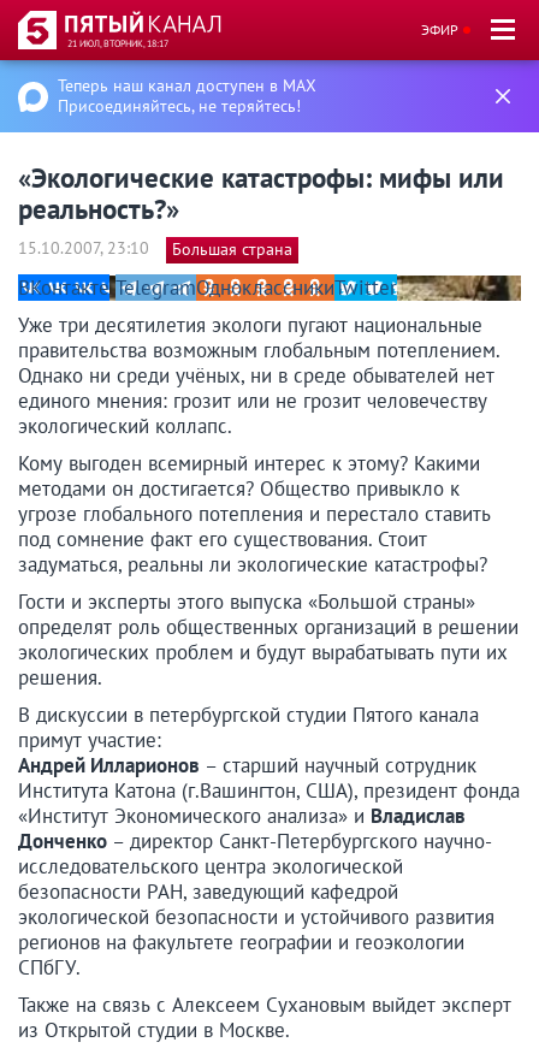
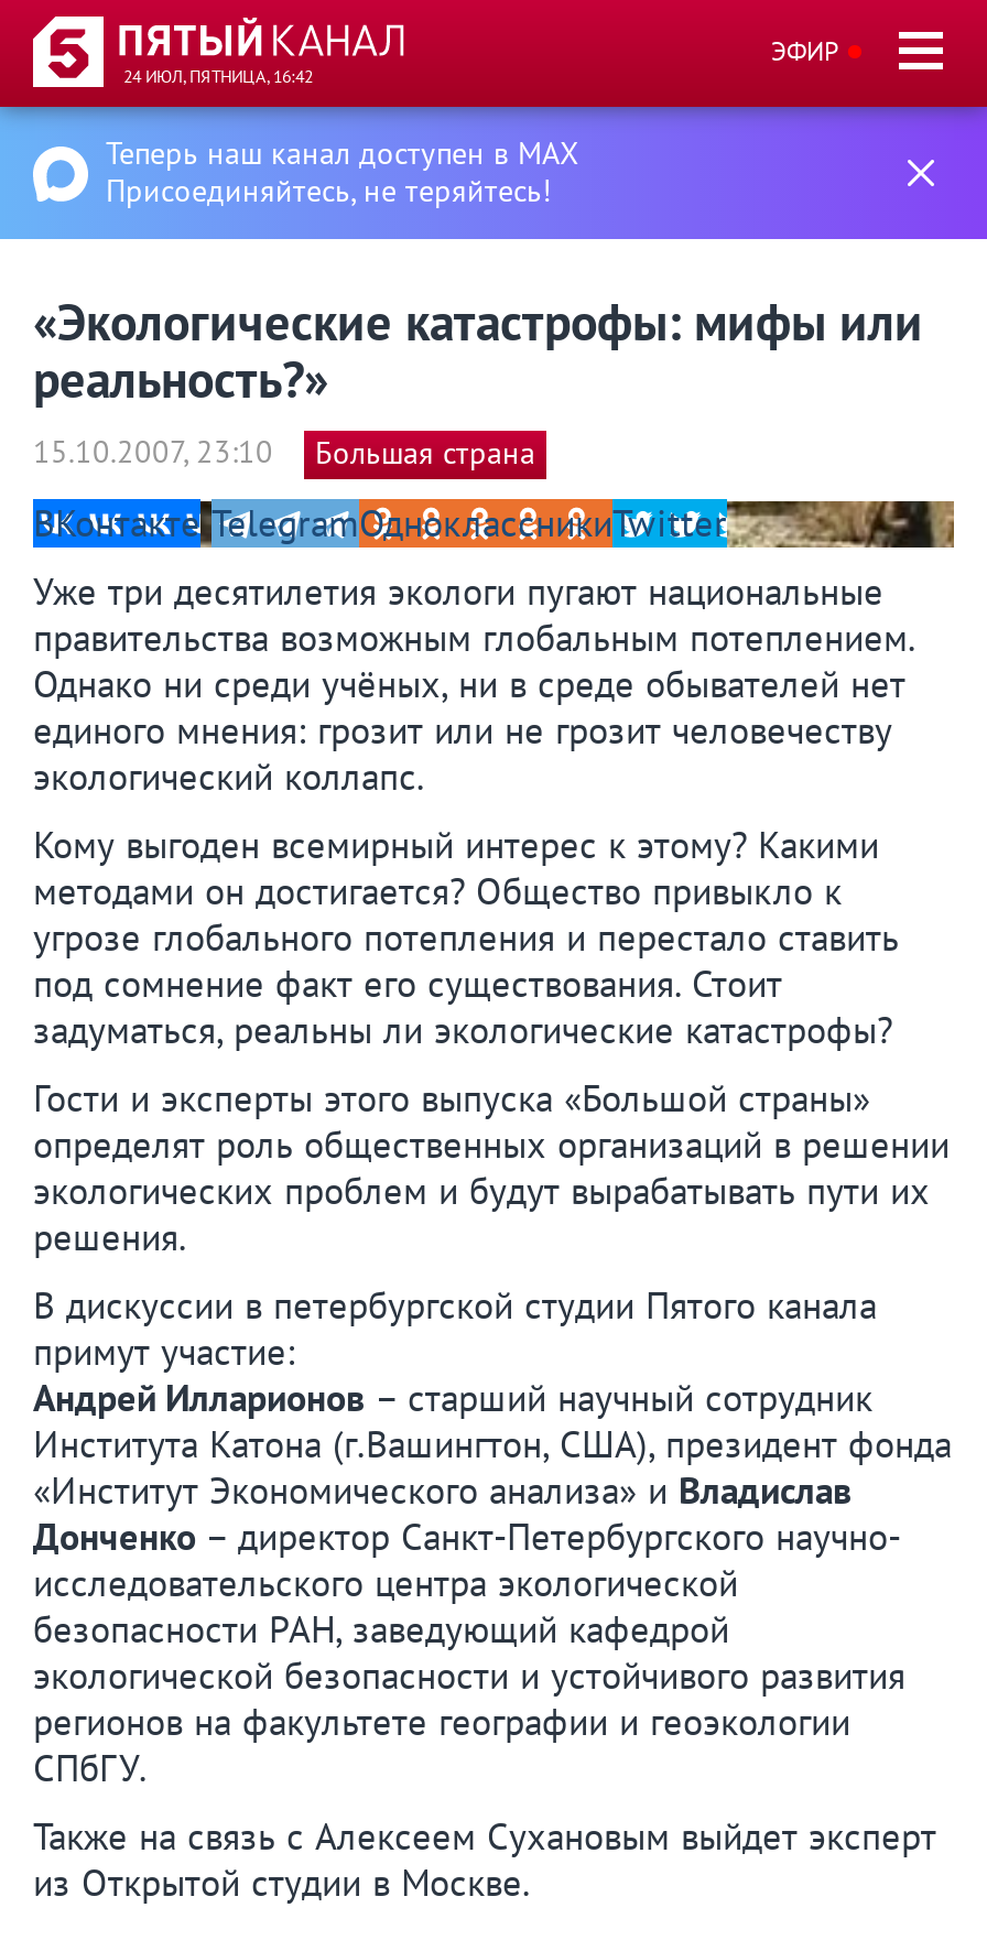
[67,37,168,49] 21 ИЮЛ, ВТОРНИК, 18:17 -> [123,65,313,87] 24 ИЮЛ, ПЯТНИЦА, 16:42

